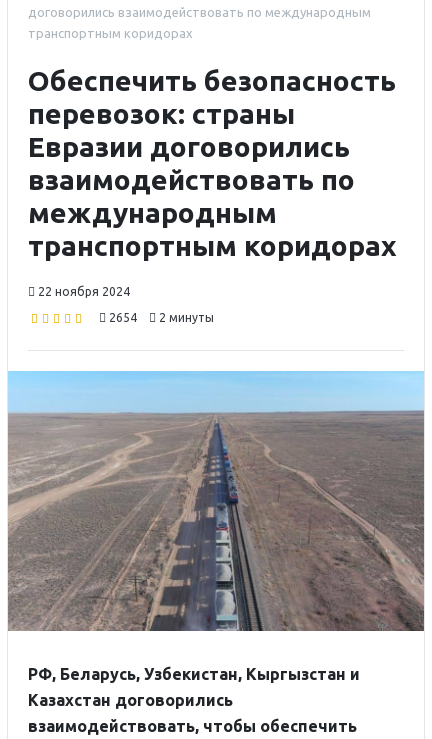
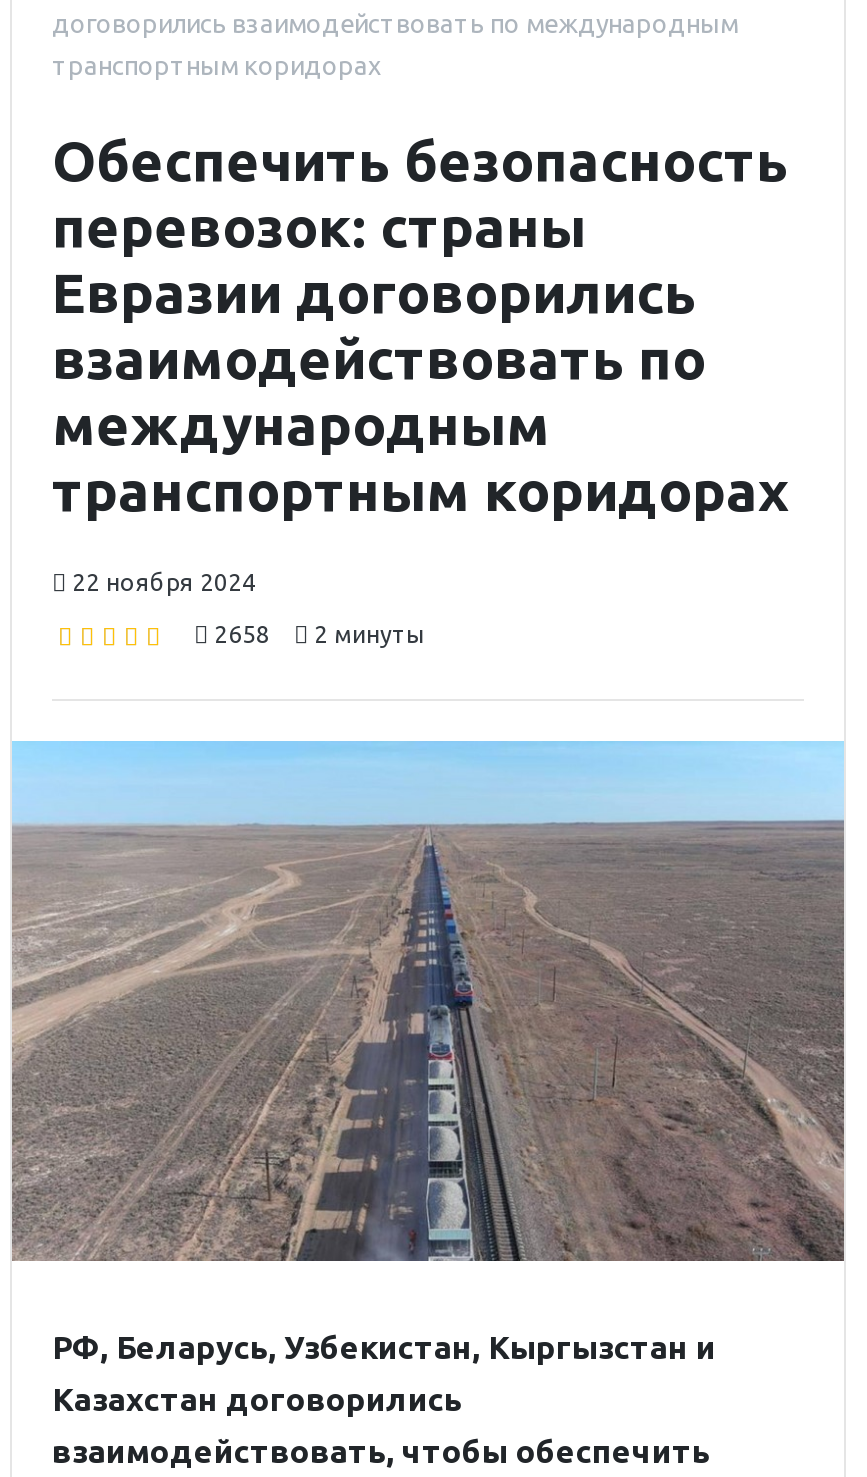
[106,311,137,324] 2654 -> [208,621,270,647] 2658

